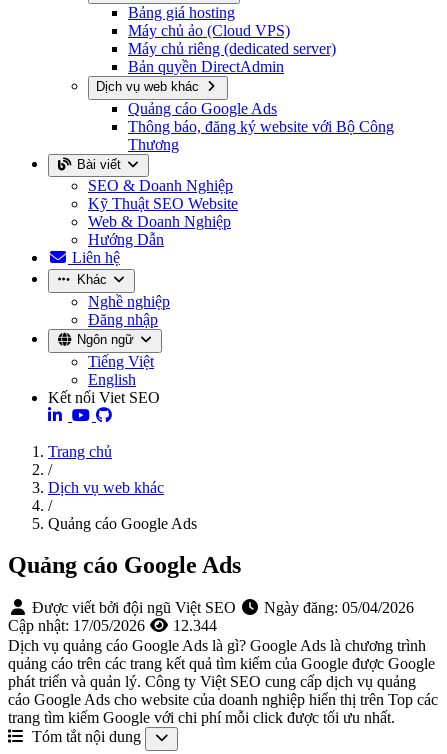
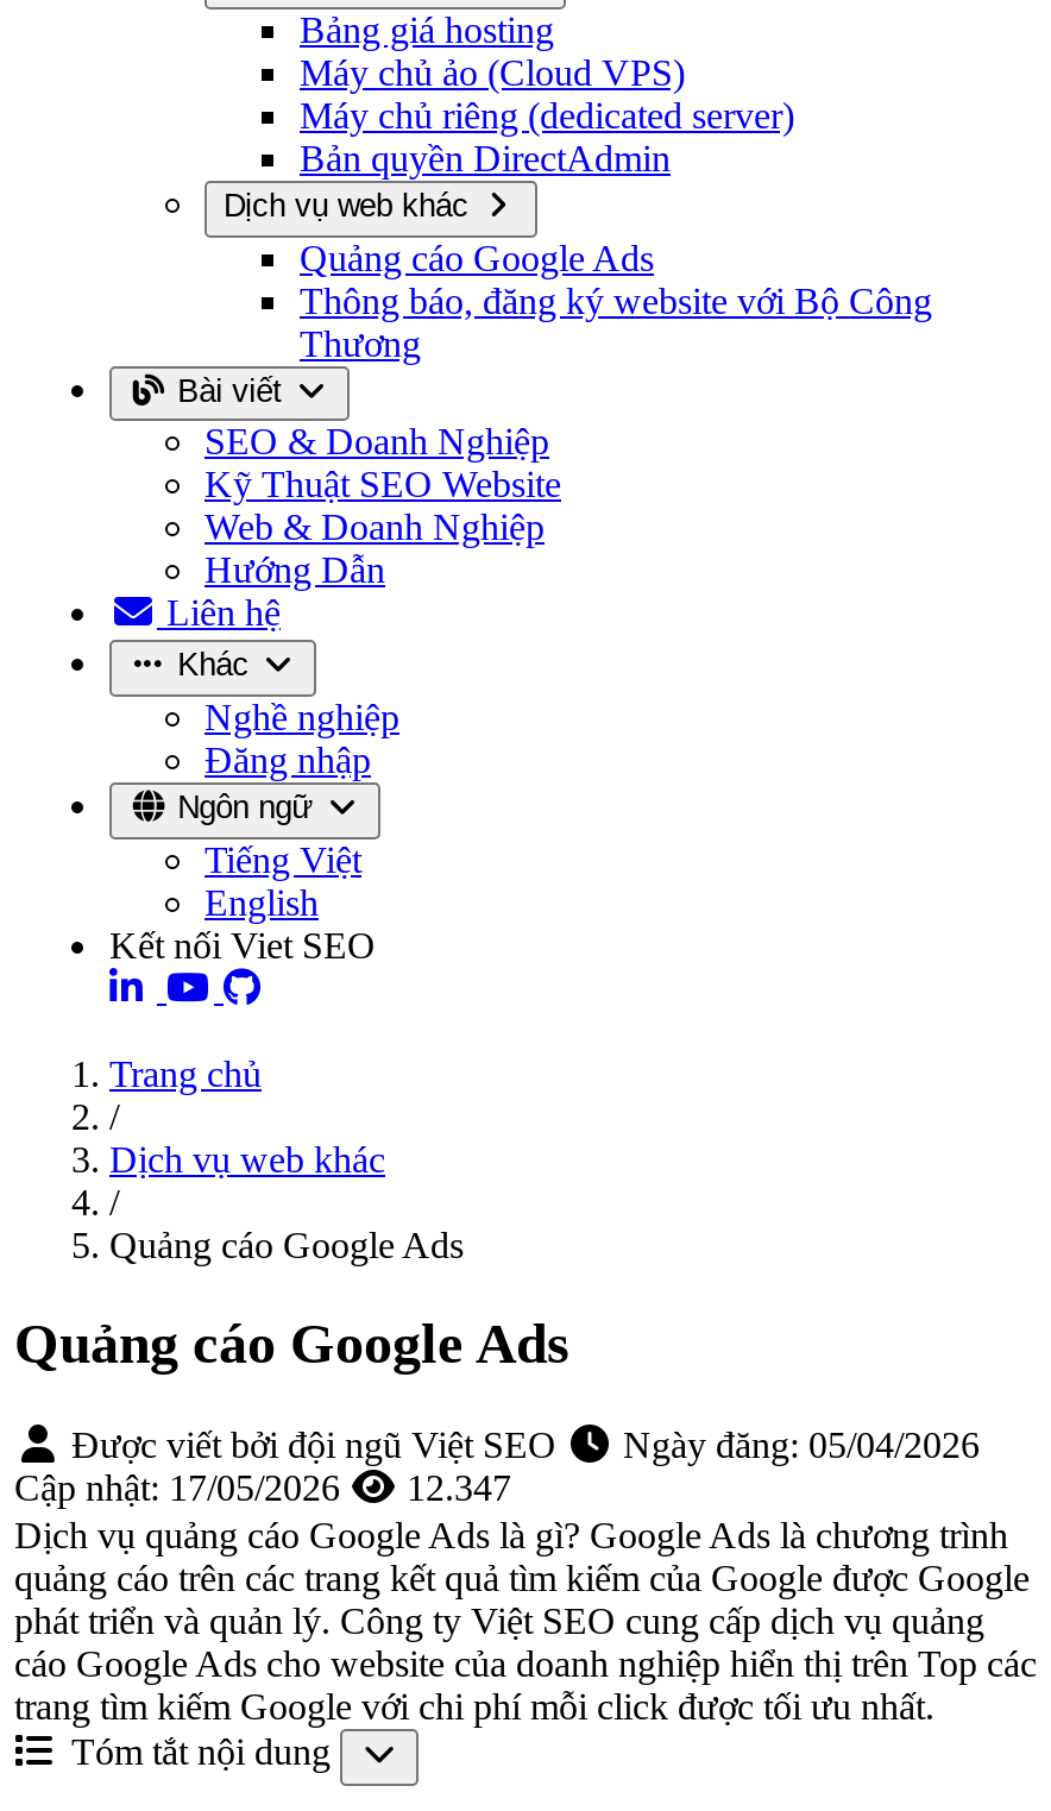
[8,617,217,634] Cập nhật: 17/05/2026 12.344 -> [14,1468,511,1508] Cập nhật: 17/05/2026 12.347

